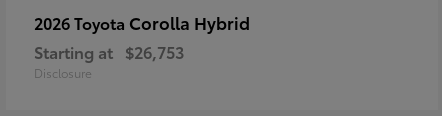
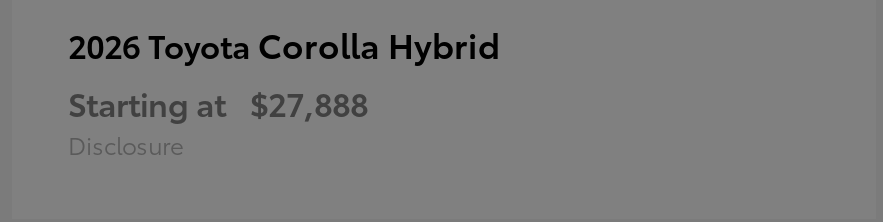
[34,40,184,63] Starting at $26,753 -> [68,80,368,126] Starting at $27,888

